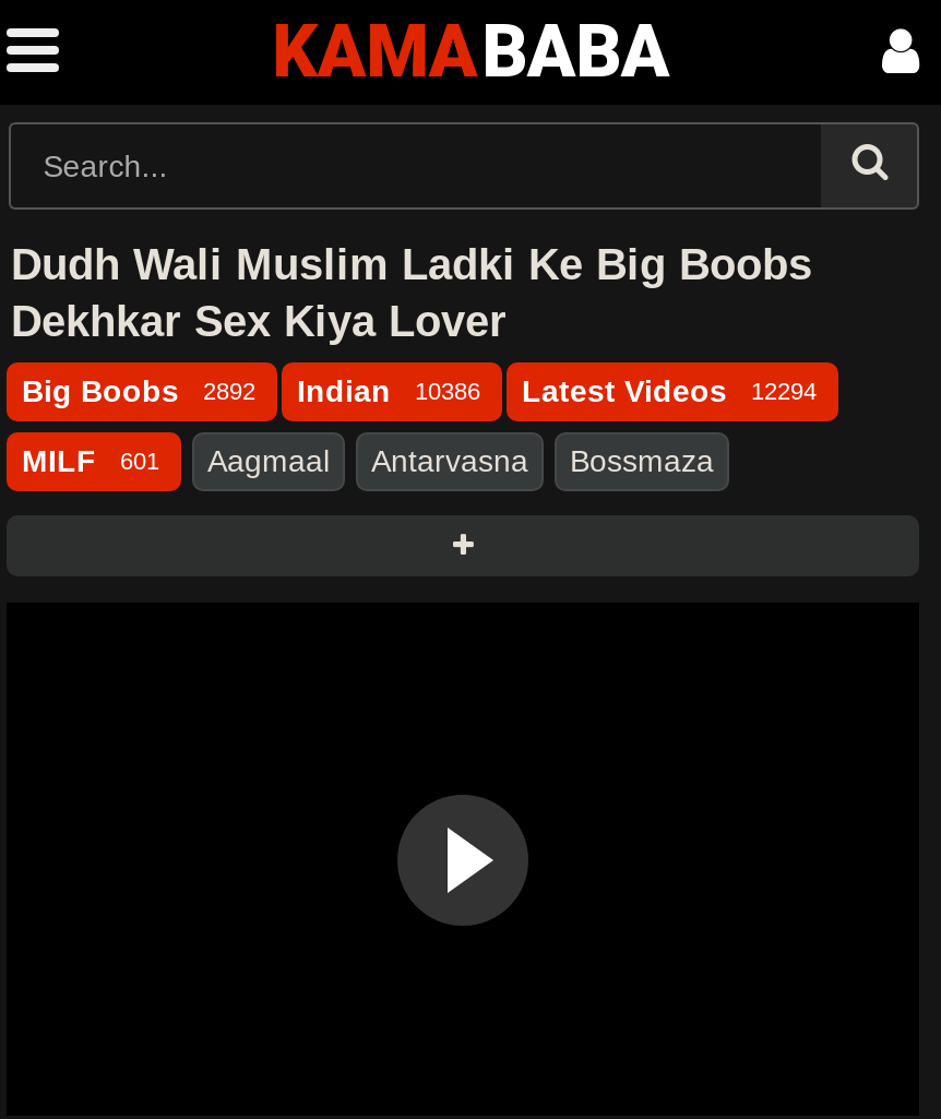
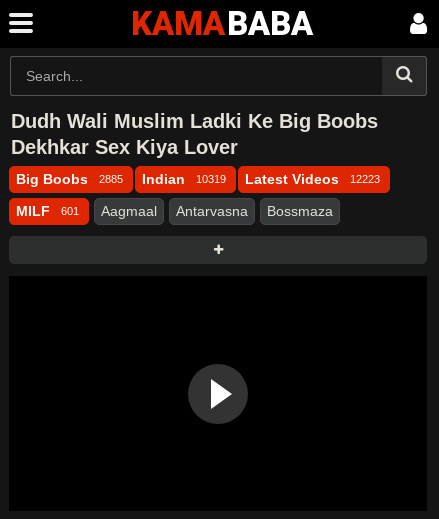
[22,373,255,408] Big Boobs 2892 -> [16,171,123,187] Big Boobs 2885
[297,373,480,408] Indian 10386 -> [142,171,226,187] Indian 10319
[522,373,817,408] Latest Videos 12294 -> [245,171,380,187] Latest Videos 12223

